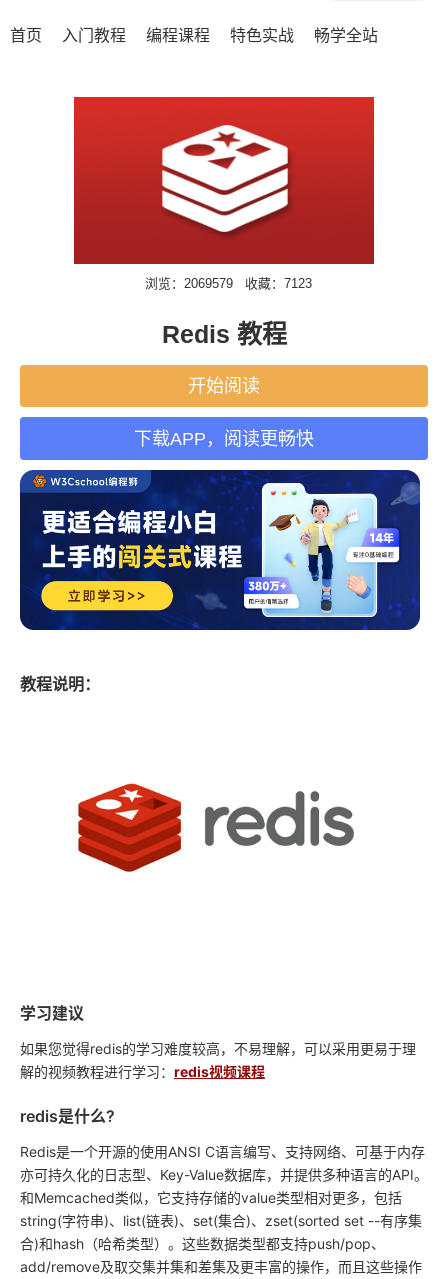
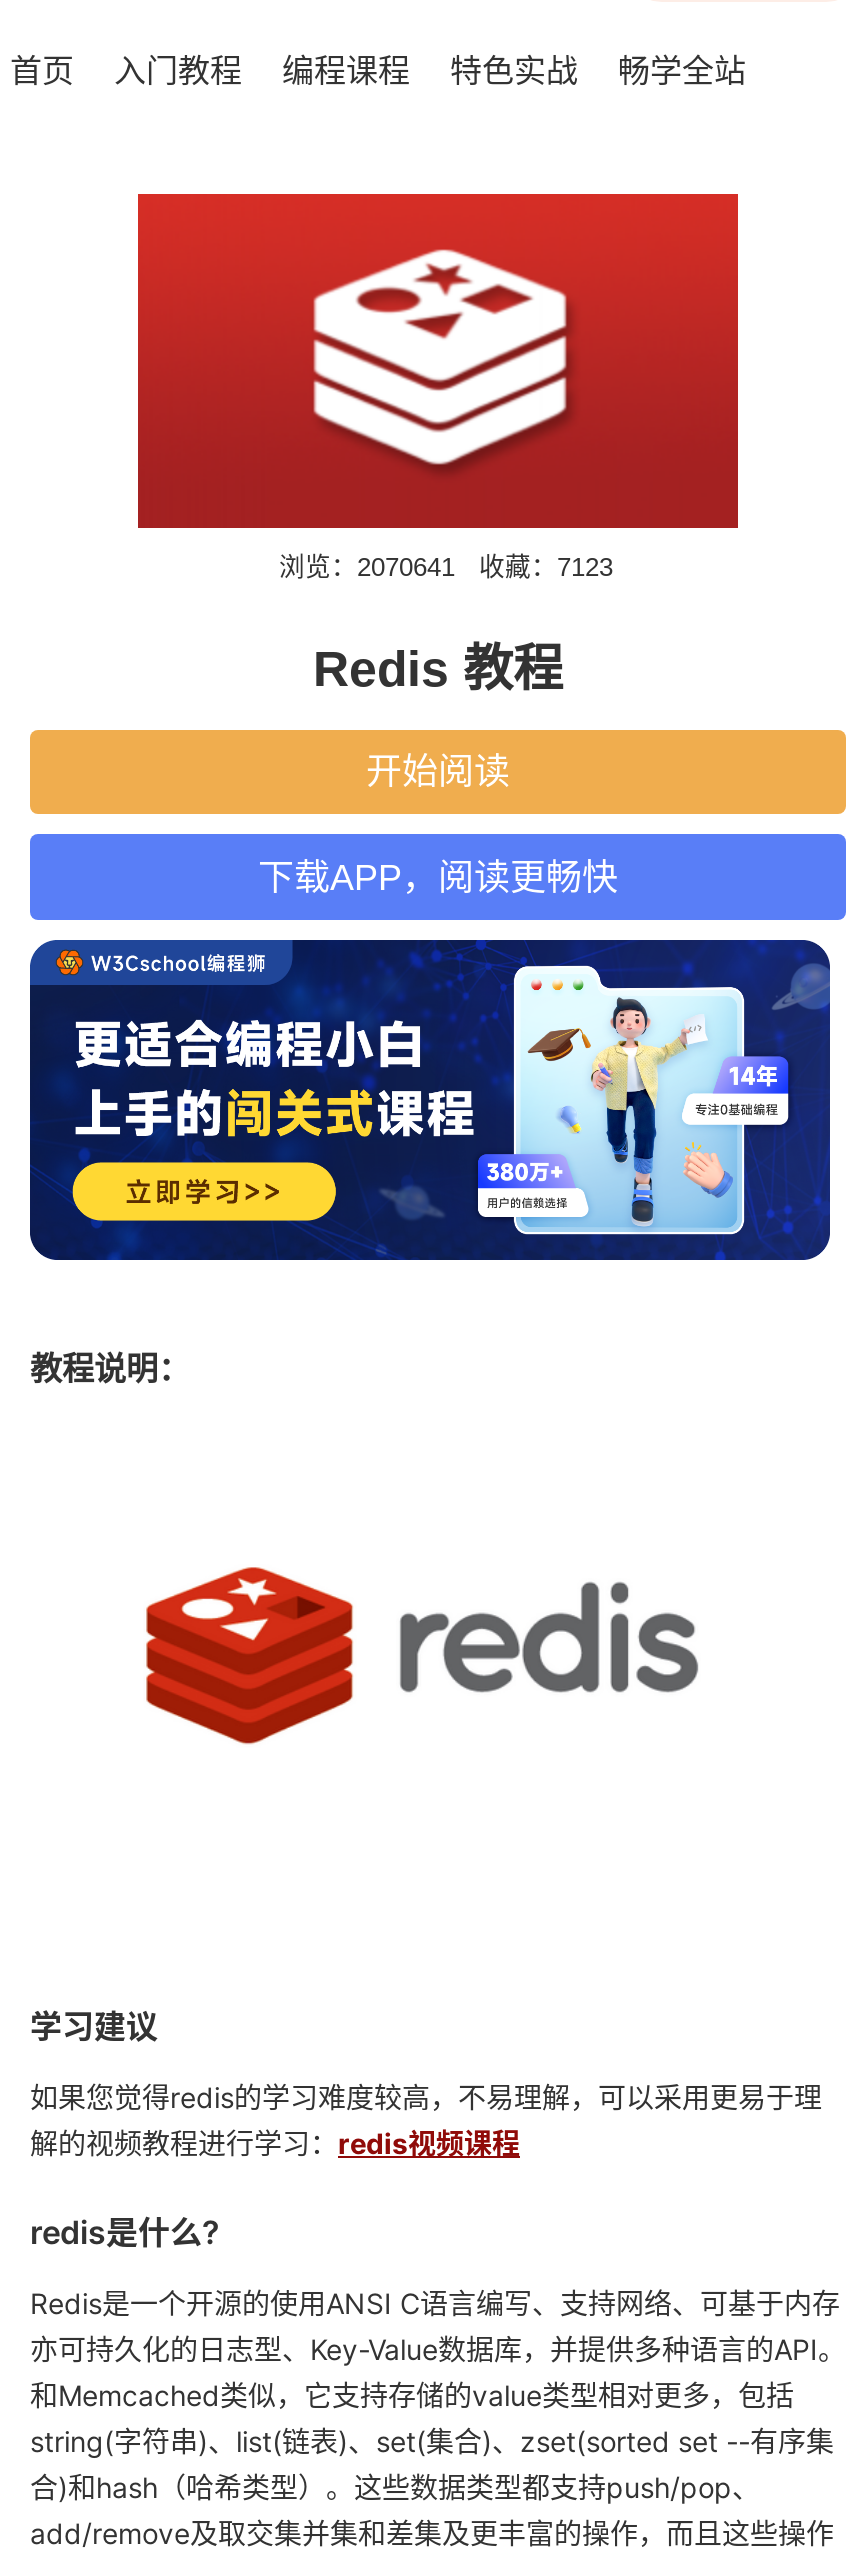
[144,276,311,291] 浏览：2069579 收藏：7123 -> [279,552,613,582] 浏览：2070641 收藏：7123

